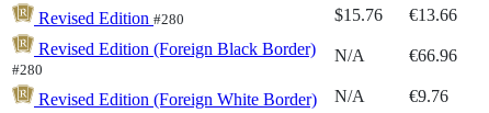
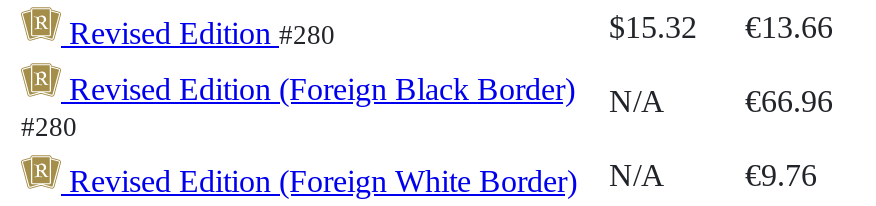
[334,5,457,24] $15.76 €13.66 -> [609,9,833,43] $15.32 €13.66

